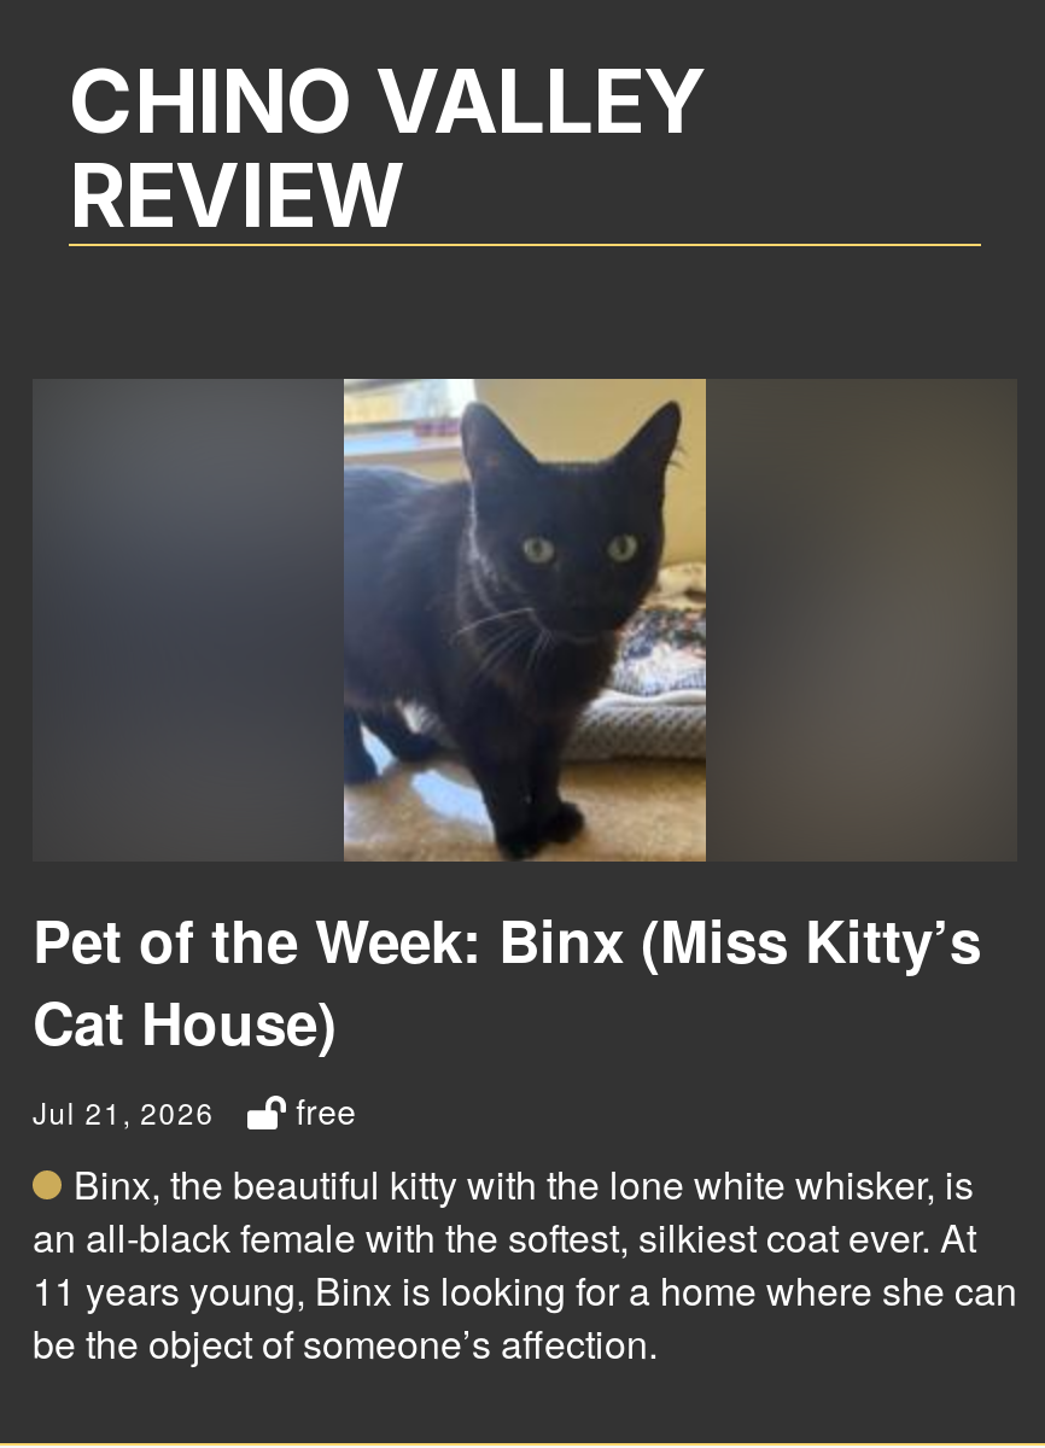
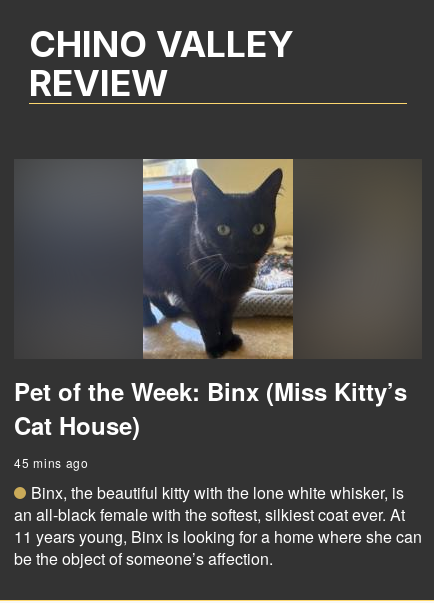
[33,1086,356,1134] Jul 21, 2026 | free -> [14,454,89,471] 45 mins ago

